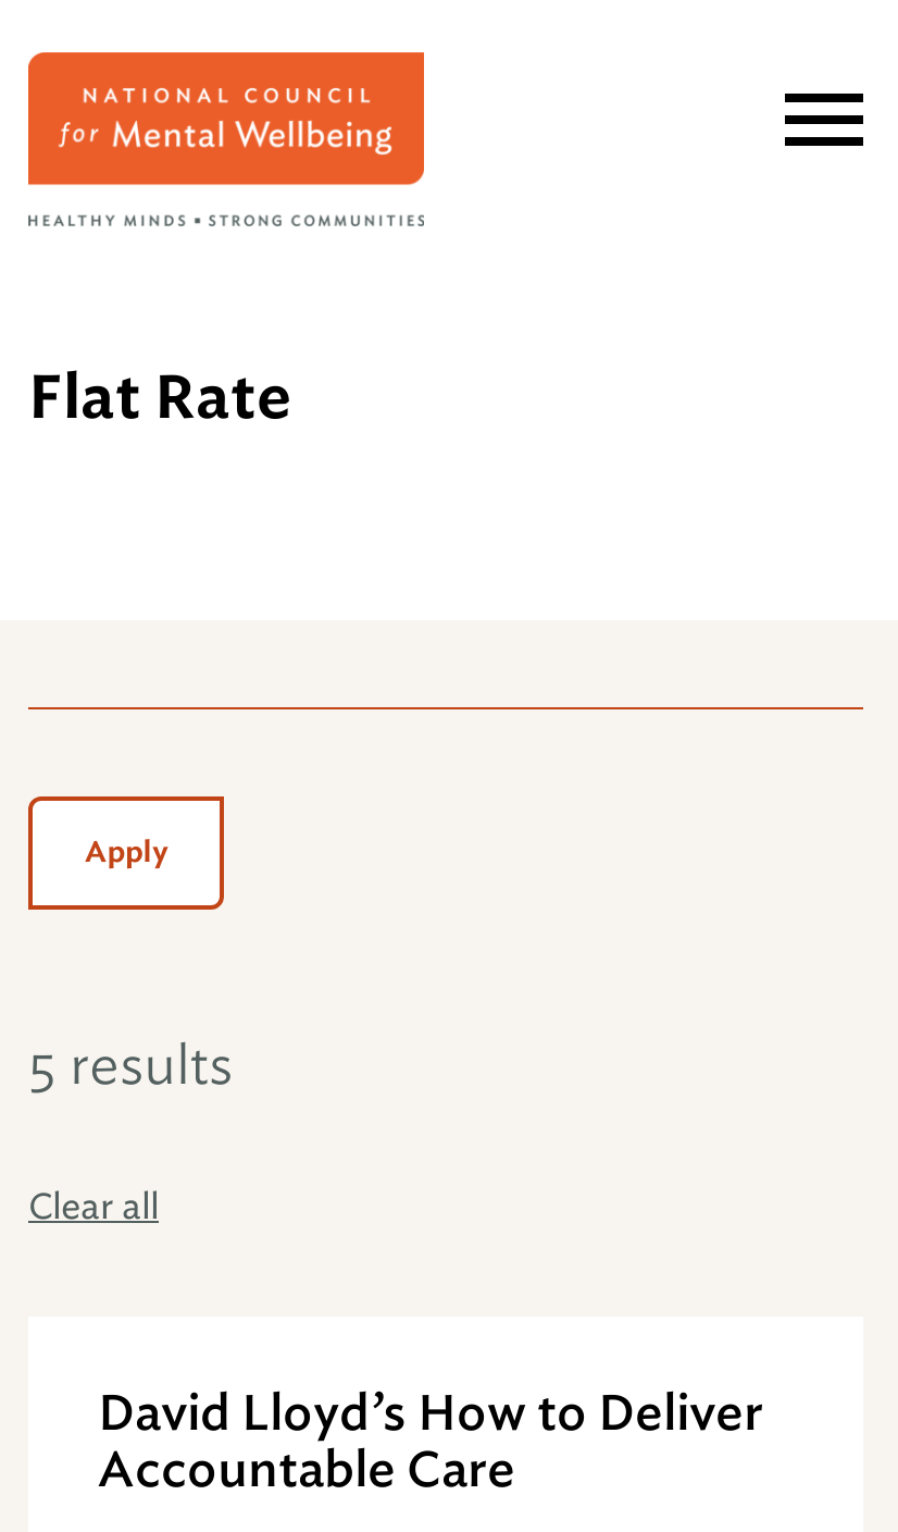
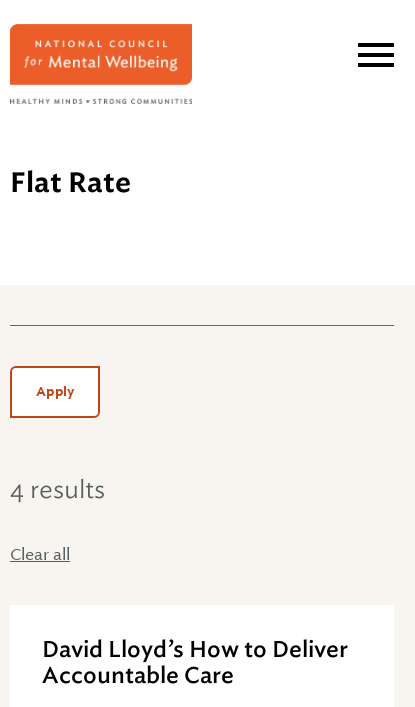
[28,1031,233,1099] 5 results -> [10,474,105,505] 4 results

